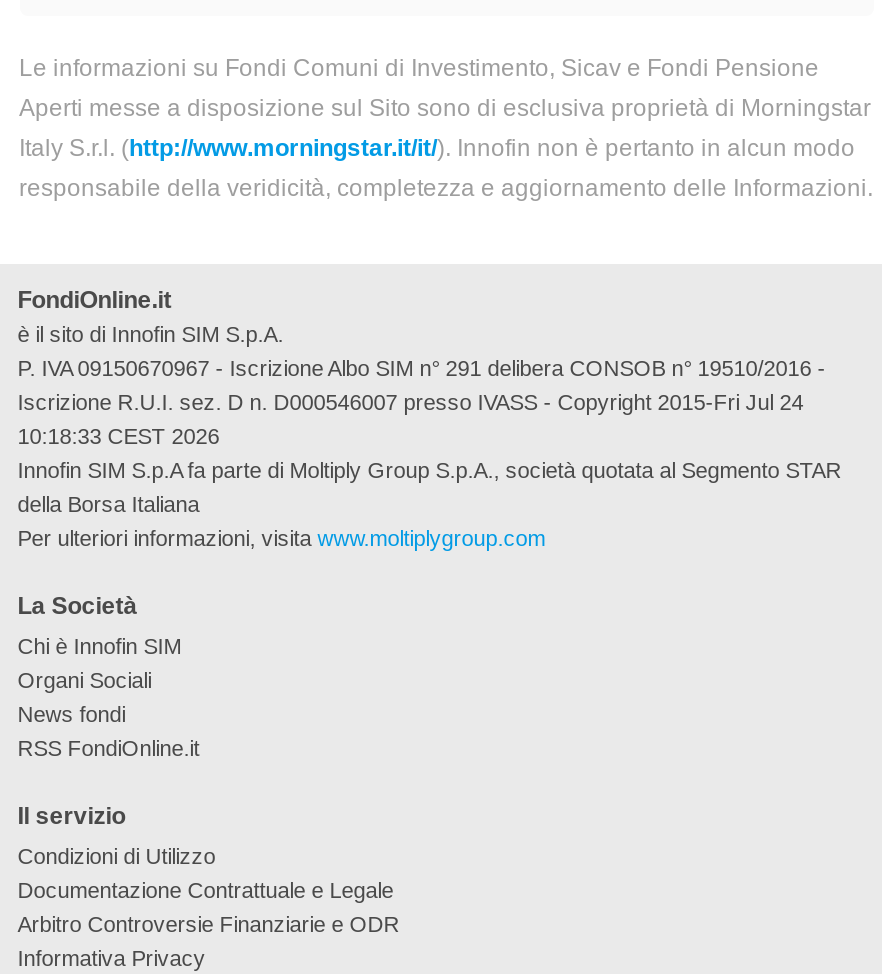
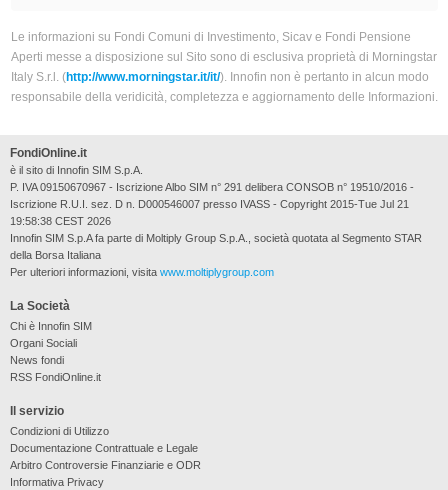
[18,389,804,413] Iscrizione R.U.I. sez. D n. D000546007 presso IVASS - Copyright 2015-Fri Jul 24 -> [10,197,409,209] Iscrizione R.U.I. sez. D n. D000546007 presso IVASS - Copyright 2015-Tue Jul 21
[18,423,220,447] 10:18:33 CEST 2026 -> [10,214,111,226] 19:58:38 CEST 2026

